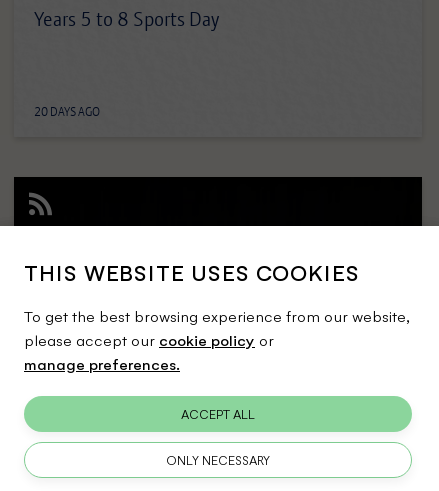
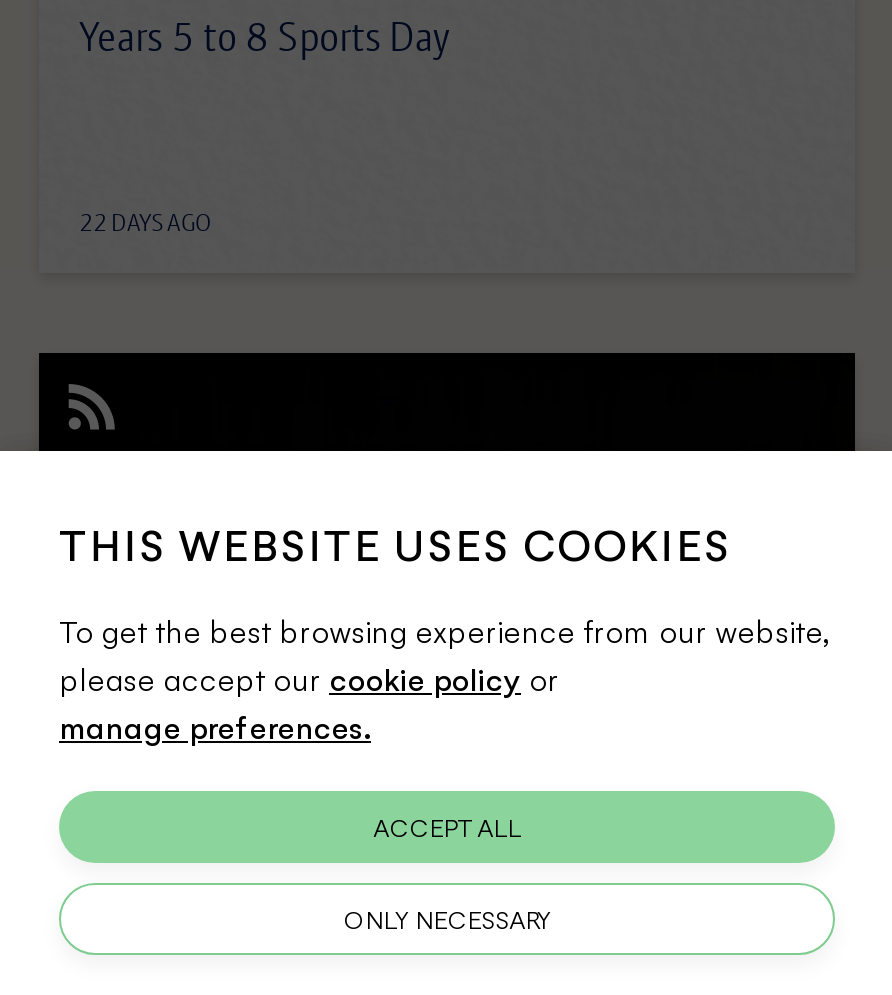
[34,103,100,120] 20 DAYS AGO -> [79,205,211,239] 22 DAYS AGO

